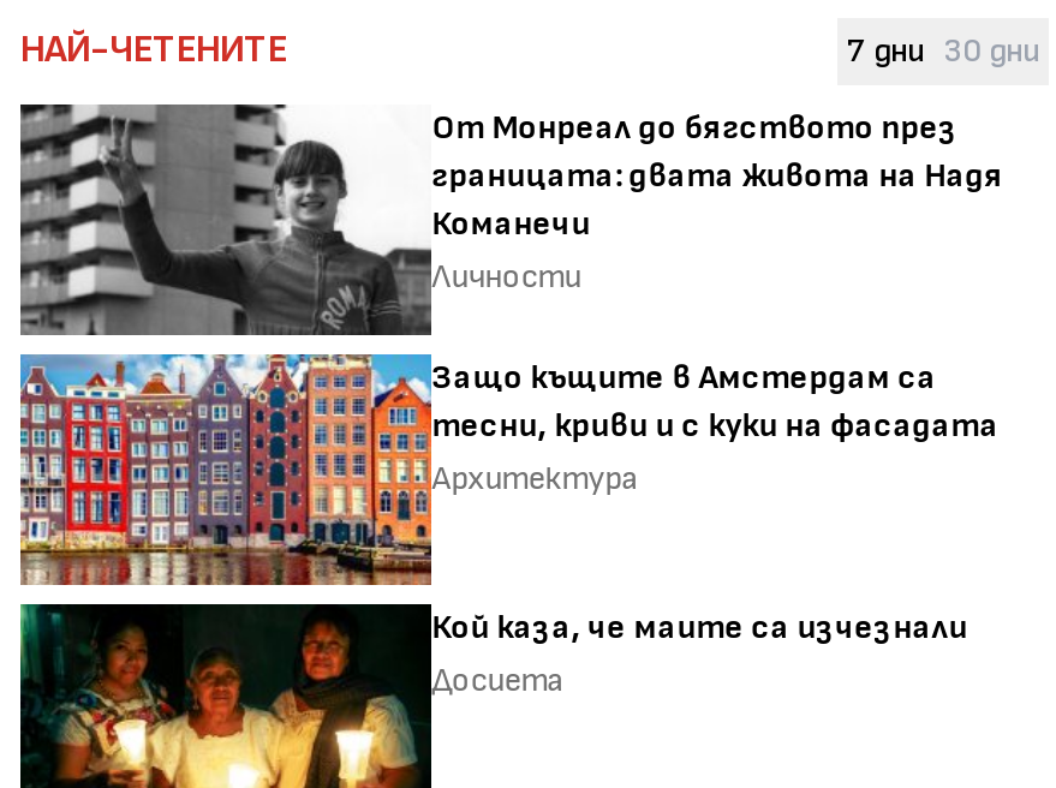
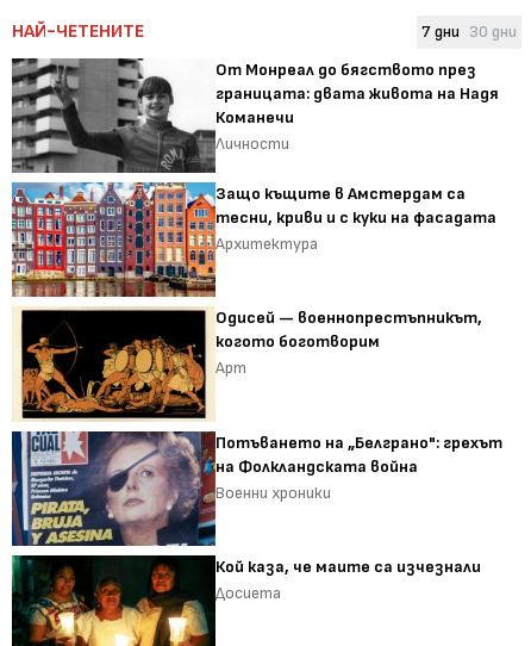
none -> [11,430,503,547] [image] | Потъването на „Белграно": грехът | на Фолкландската война | Военни хроники
none -> [12,306,482,421] [image] | Одисей — военнопрестъпникът, | когото боготворим | Арт

